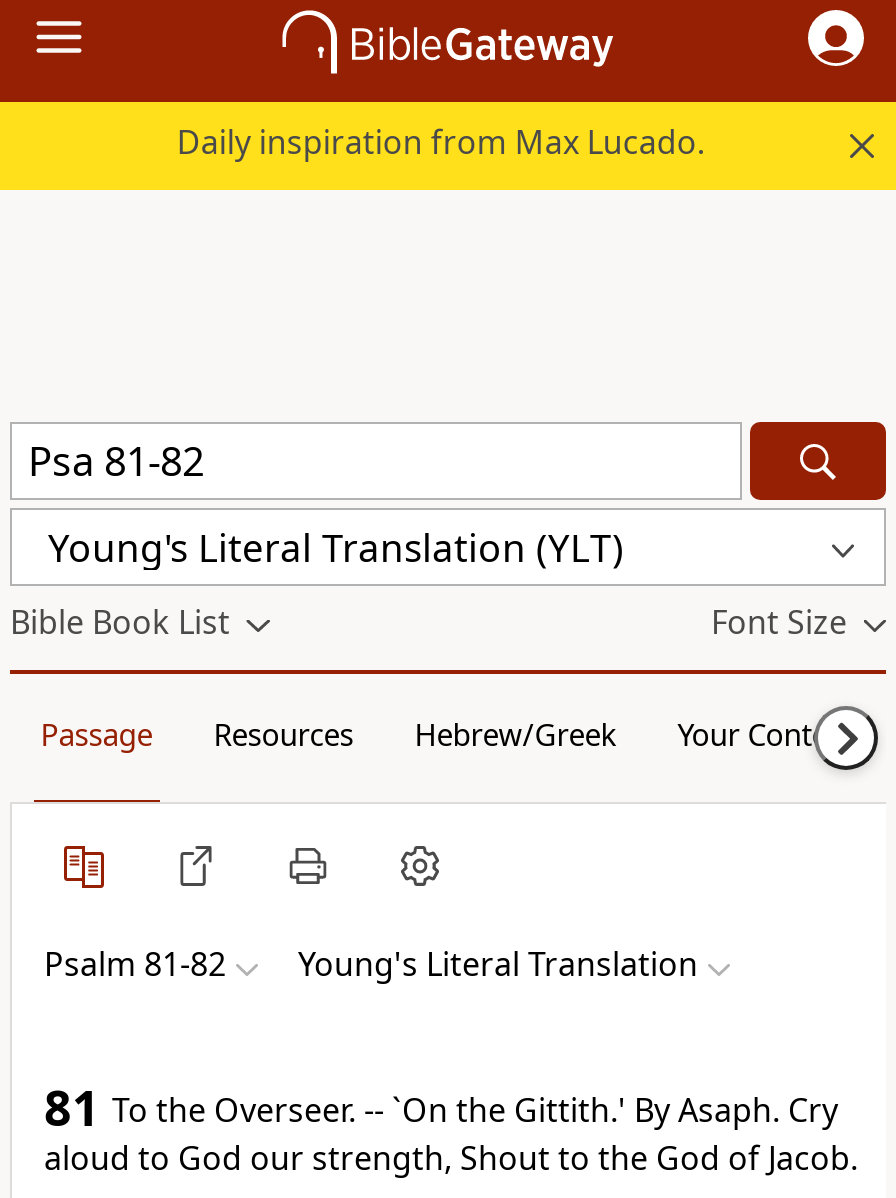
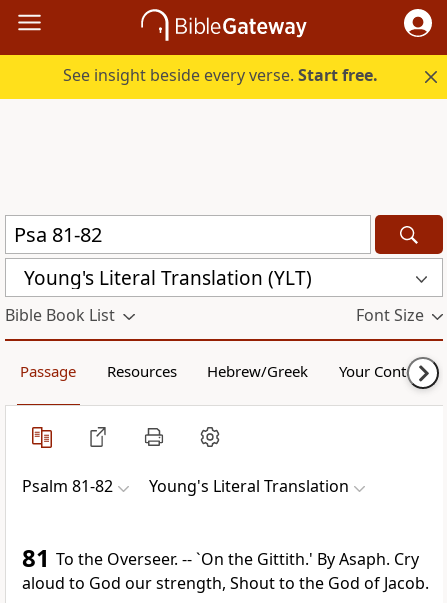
[177,120,705,164] Daily inspiration from Max Lucado. -> [63,64,378,86] See insight beside every verse. Start free.

